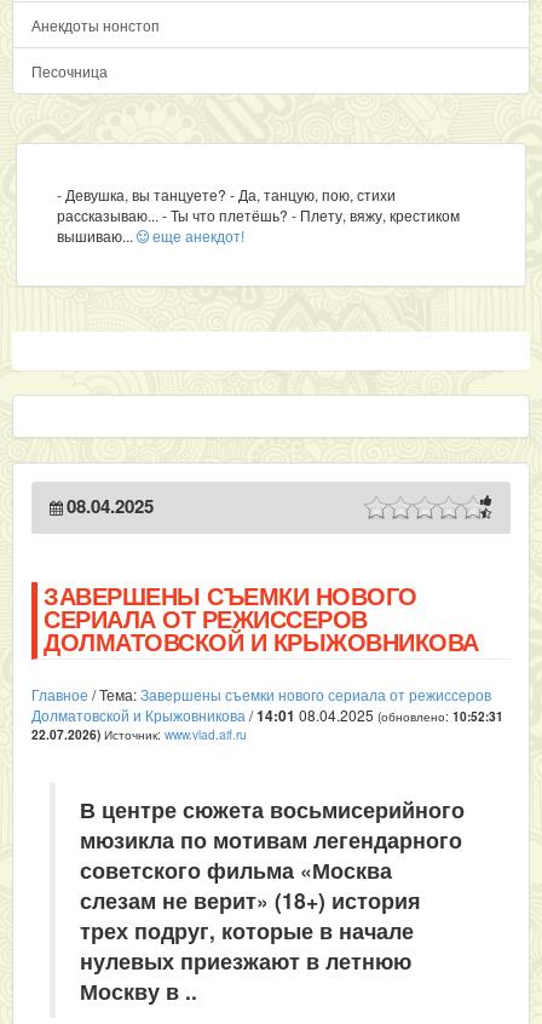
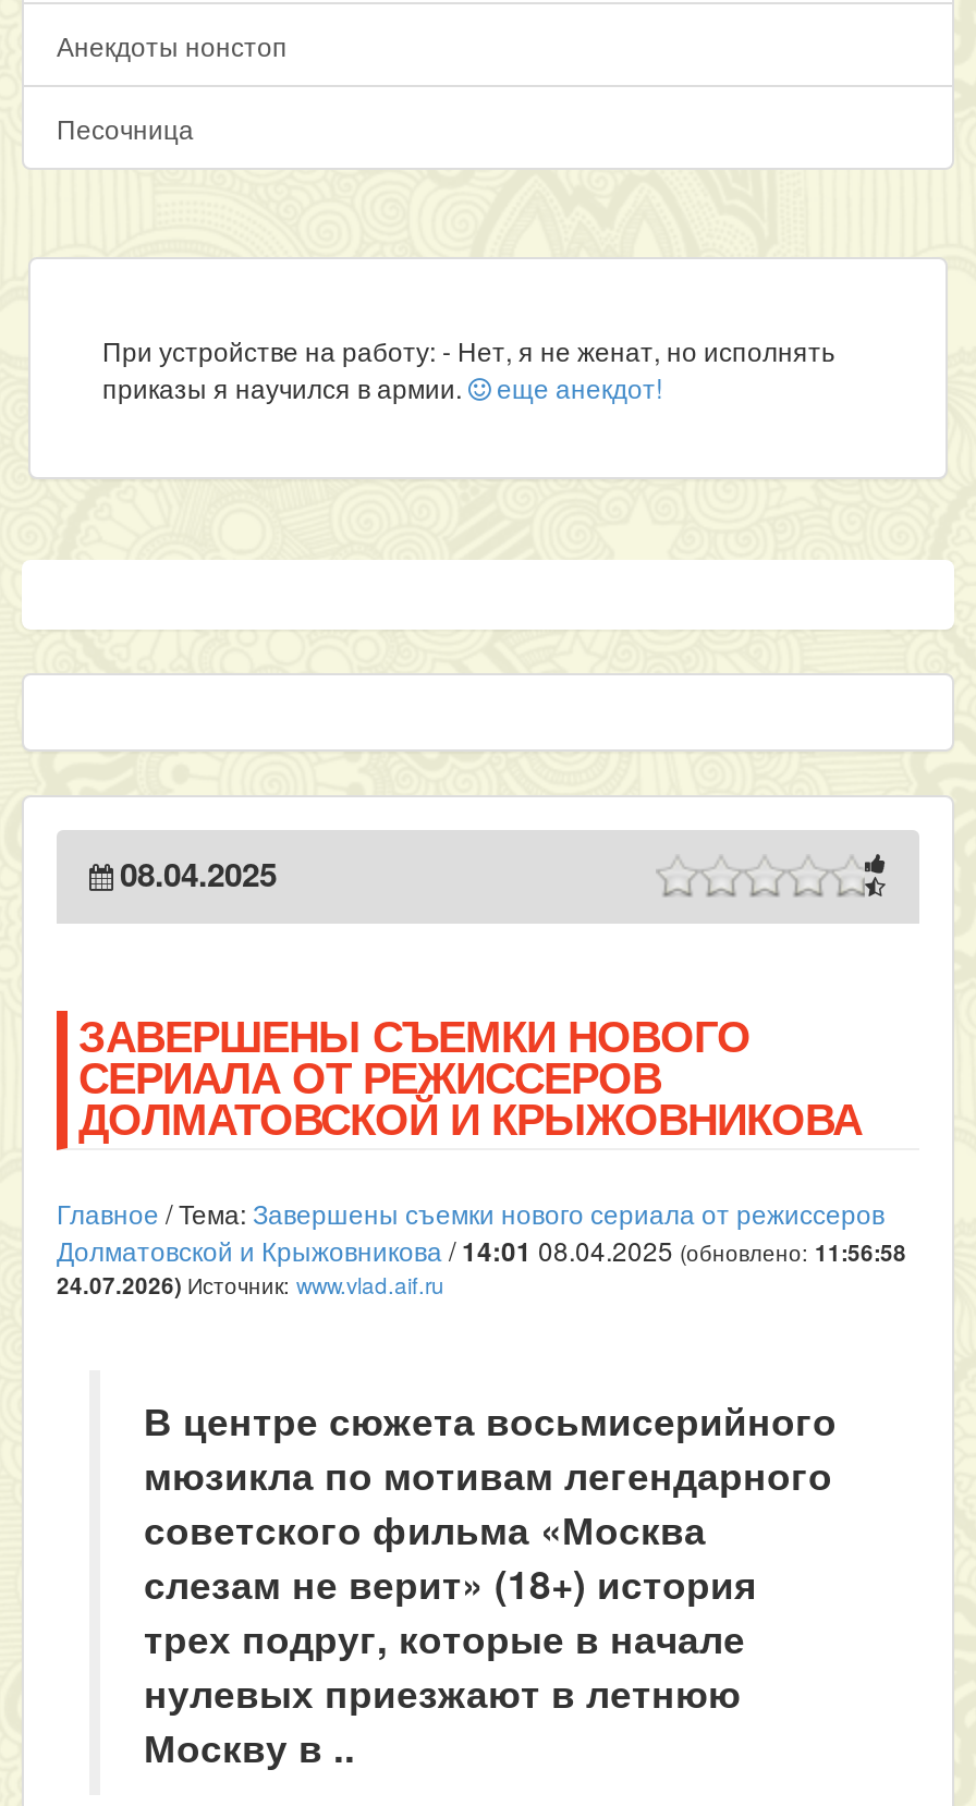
[57,184,460,246] - Девушка, вы танцуете? - Да, танцую, пою, стихи | рассказываю... - Ты что плетёшь? - Плету, вяжу, крестиком | вышиваю... еще анекдот! -> [102,331,834,405] При устройстве на работу: - Нет, я не женат, но исполнять | приказы я научился в армии. еще анекдот!
[31,704,503,726] Долматовской и Крыжовникова /14:01 08.04.2025 (обновлено: 10:52:31 -> [57,1231,906,1270] Долматовской и Крыжовникова /14:01 08.04.2025 (обновлено: 11:56:58
[31,725,247,743] 22.07.2026) Источник: www.vlad.aif.ru -> [57,1268,444,1301] 24.07.2026) Источник: www.vlad.aif.ru

